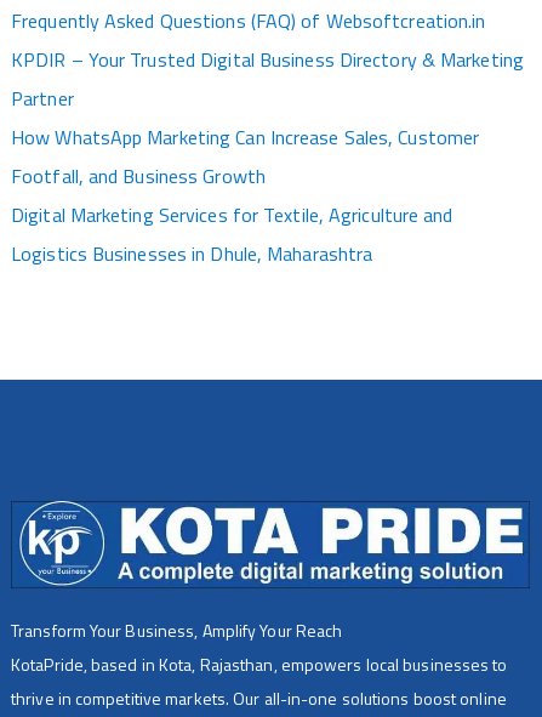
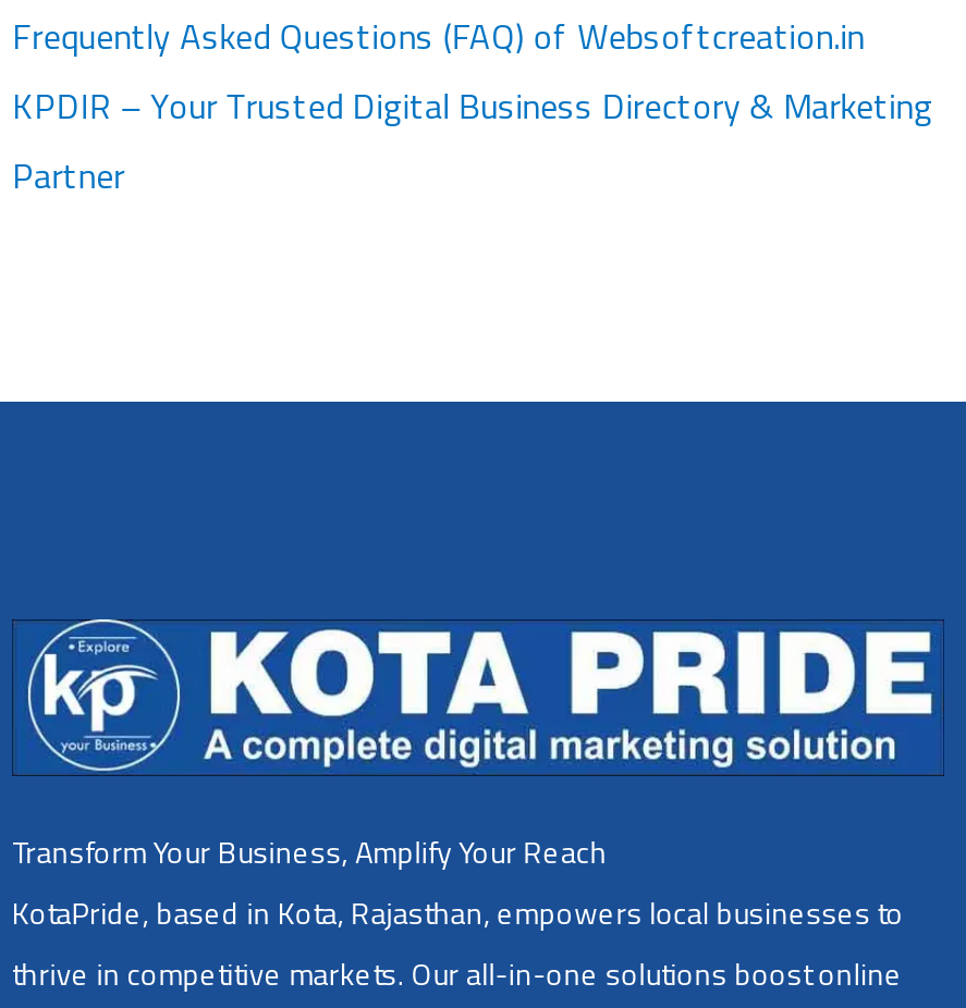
[11,122,479,268] How WhatsApp Marketing Can Increase Sales, Customer | Footfall, and Business Growth | Digital Marketing Services for Textile, Agriculture and | Logistics Businesses in Dhule, Maharashtra -> none

